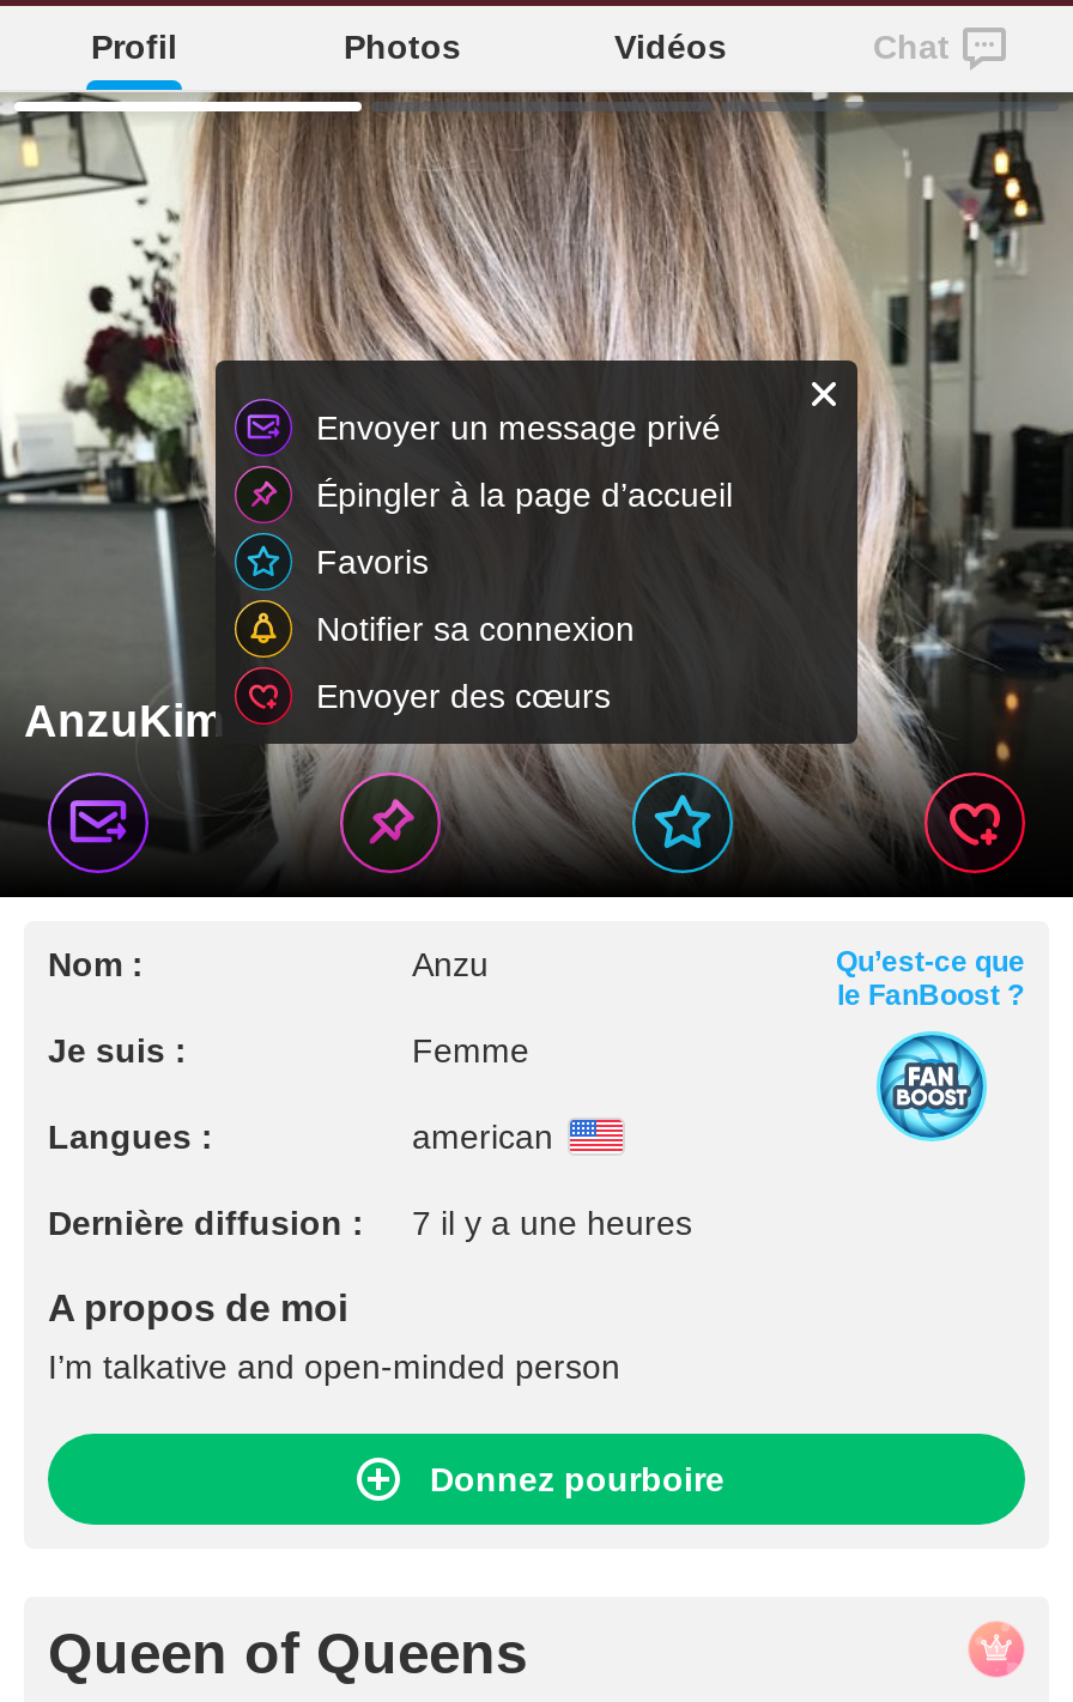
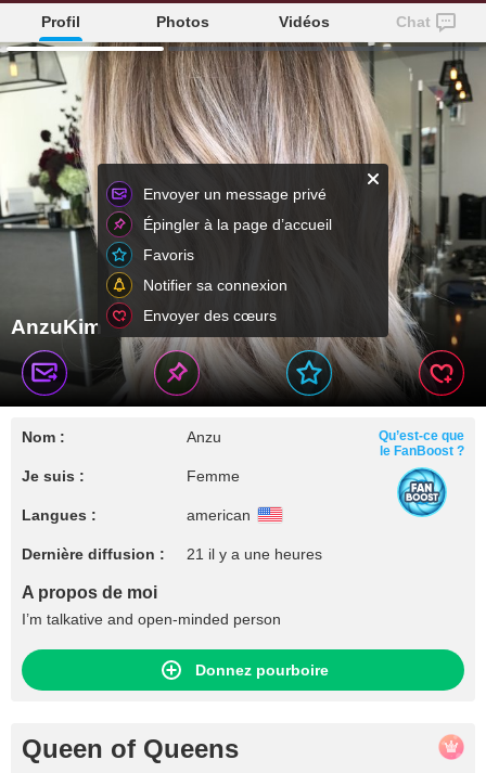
[412,1204,692,1242] 7 il y a une heures -> [187,545,322,563] 21 il y a une heures

